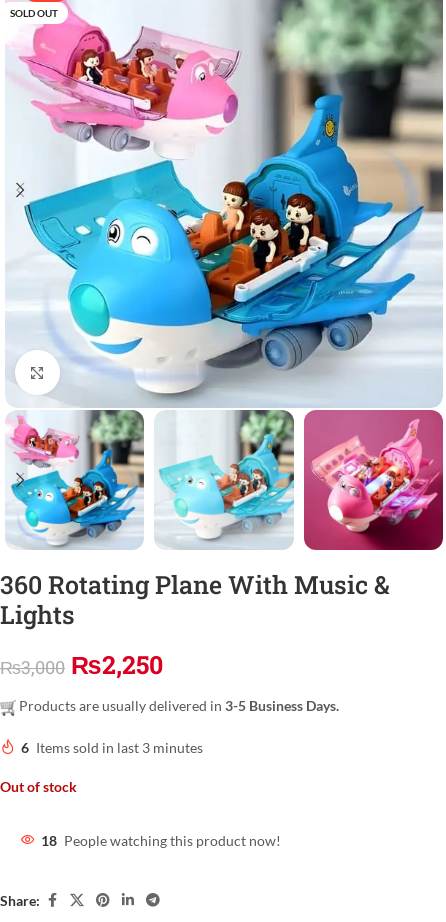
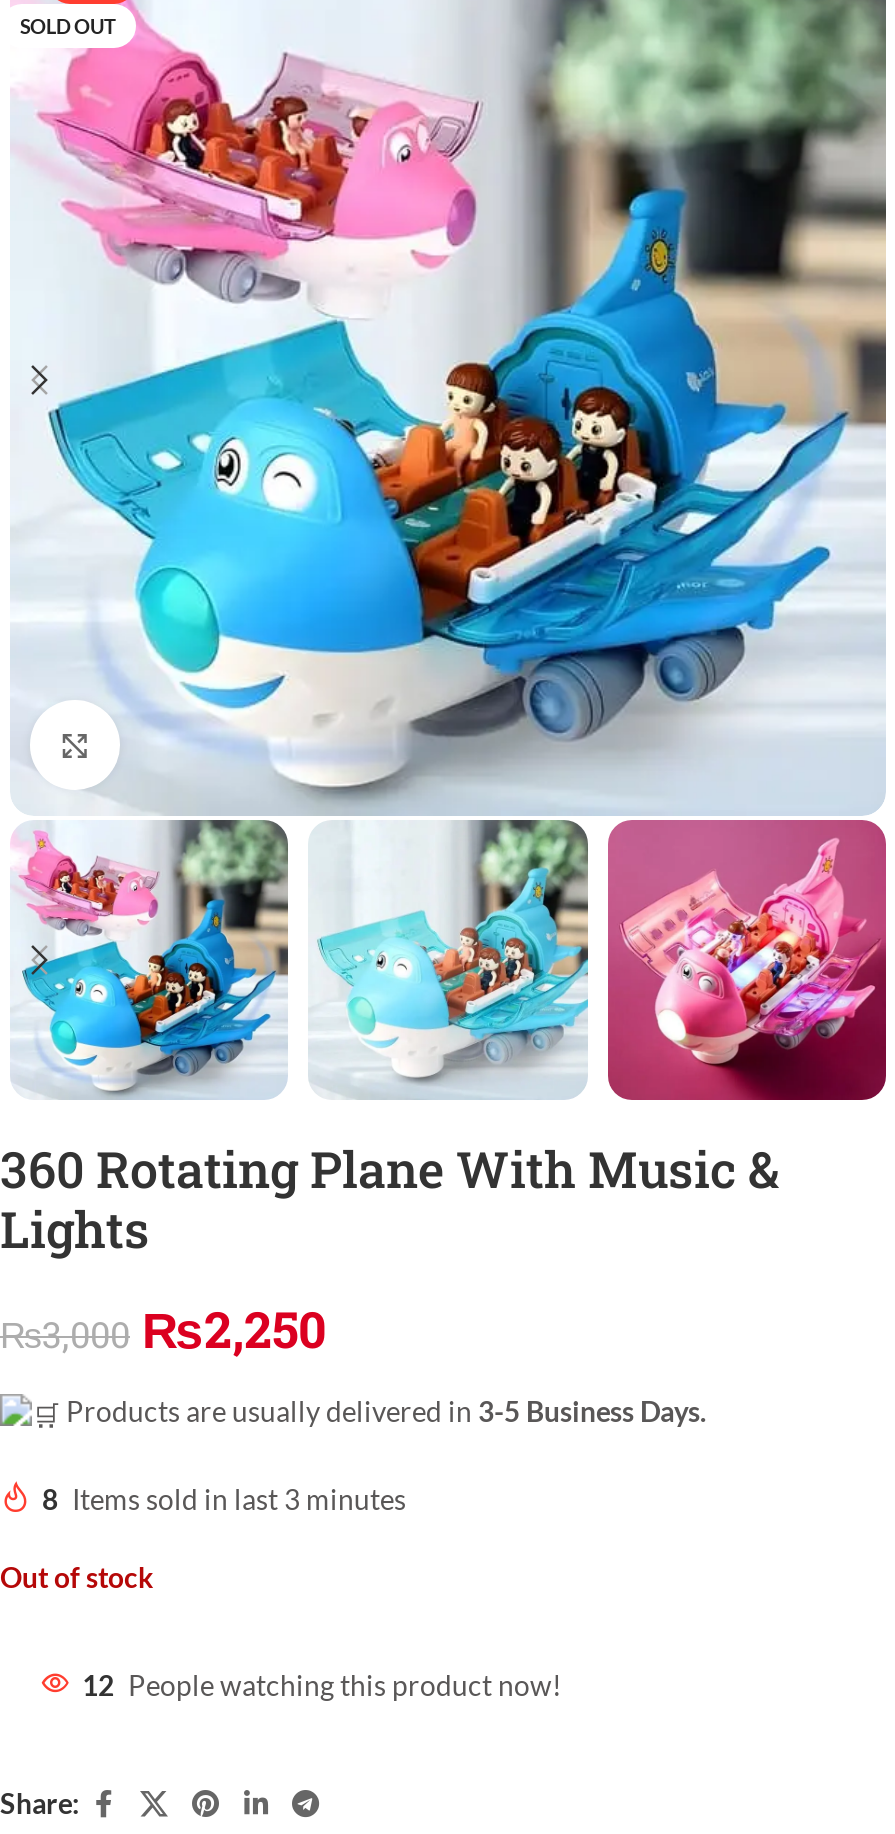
[21,739,203,756] 6 Items sold in last 3 minutes -> [42,1481,406,1515] 8 Items sold in last 3 minutes
[41,832,281,849] 18 People watching this product now! -> [82,1667,562,1701] 12 People watching this product now!

